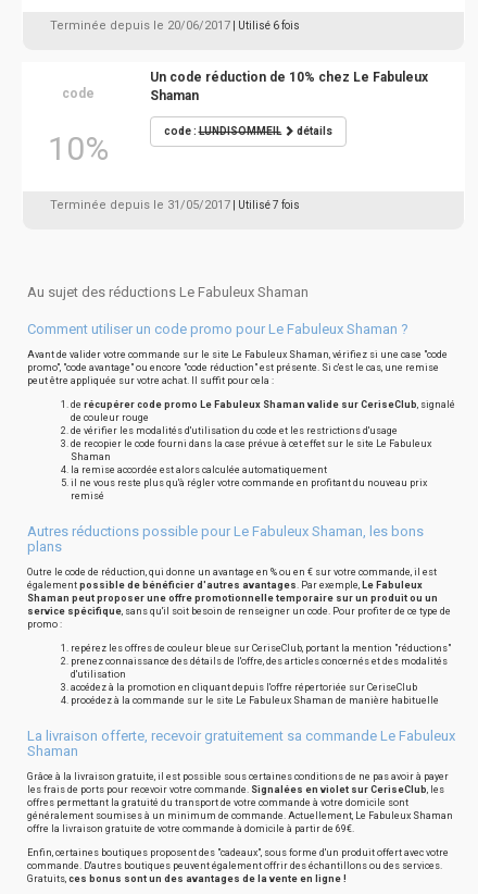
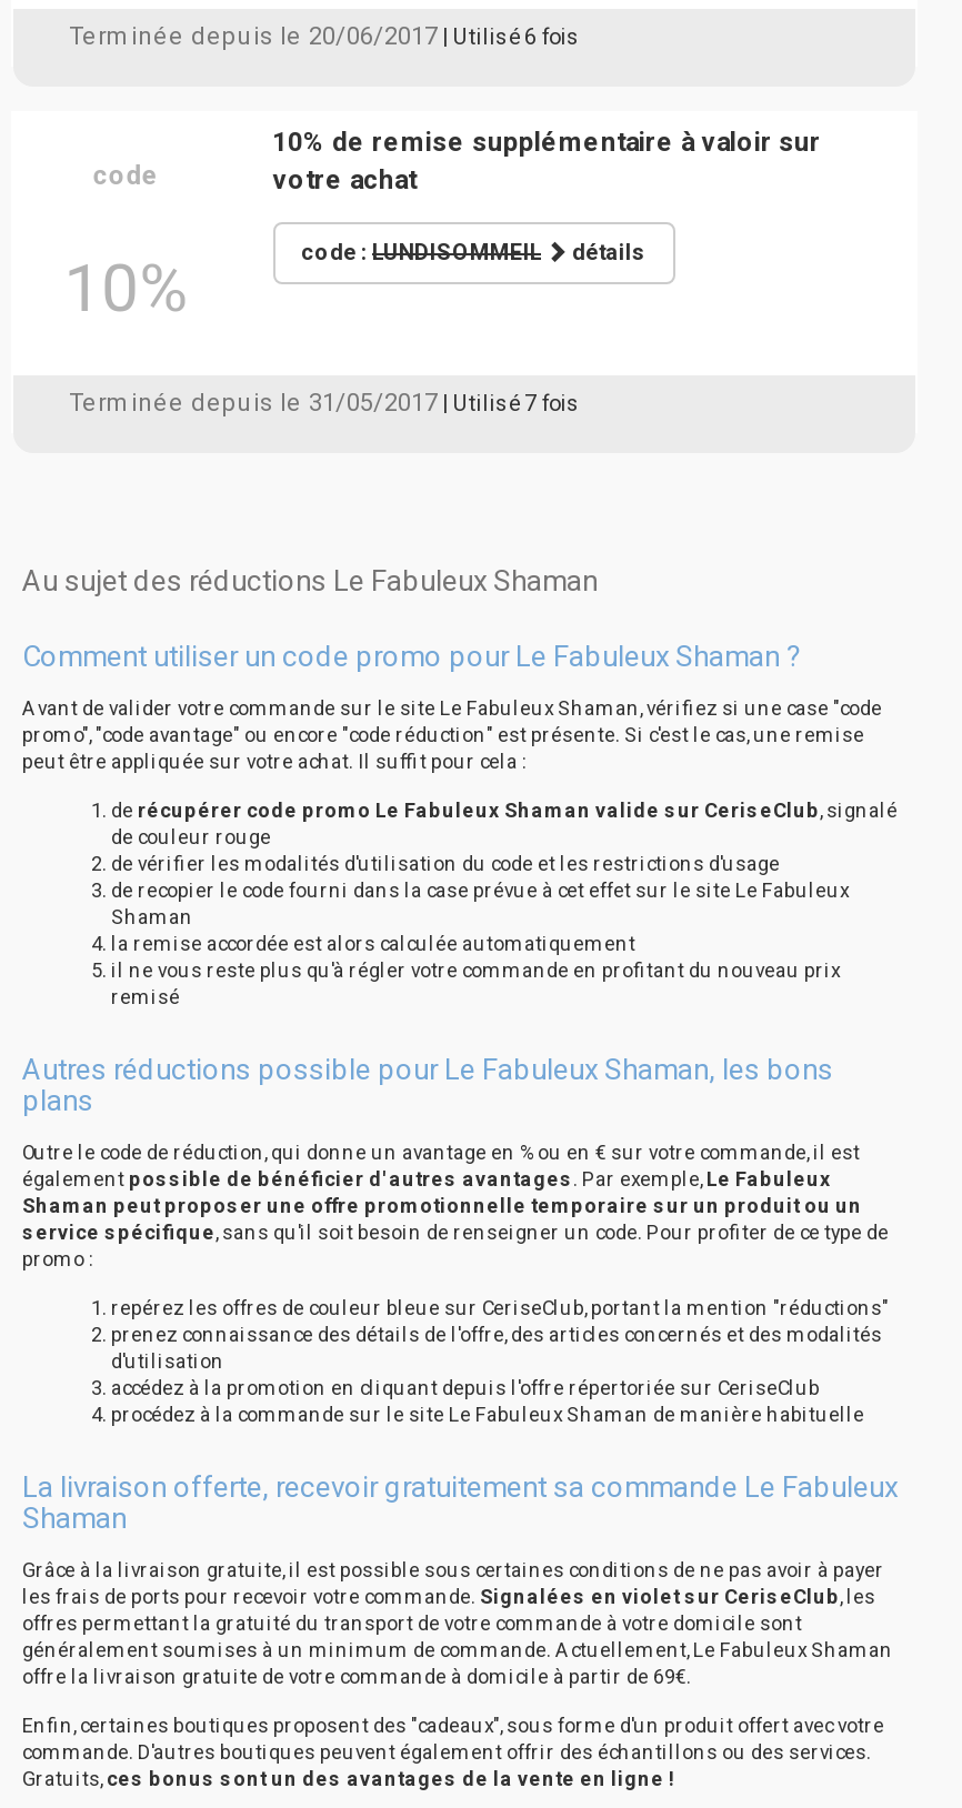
[149,70,427,103] Un code réduction de 10% chez Le Fabuleux | Shaman -> [272,127,821,195] 10% de remise supplémentaire à valoir sur | votre achat

